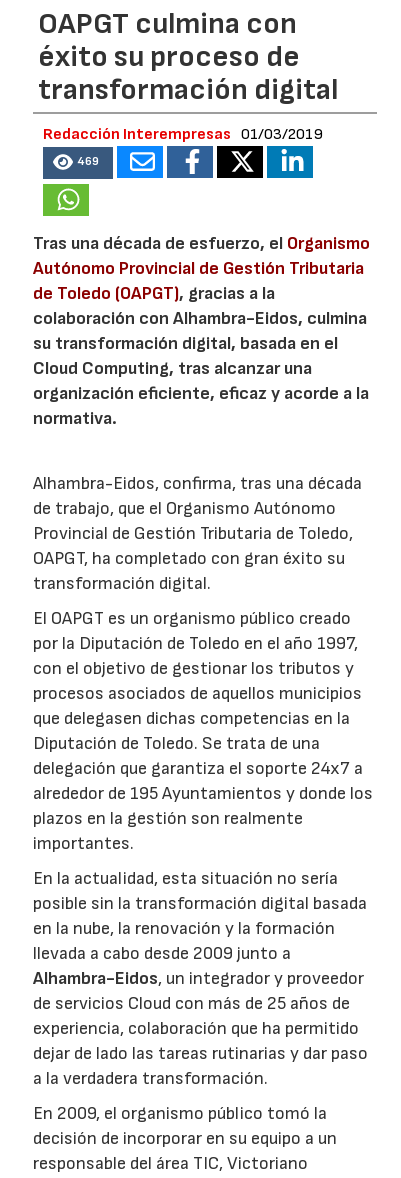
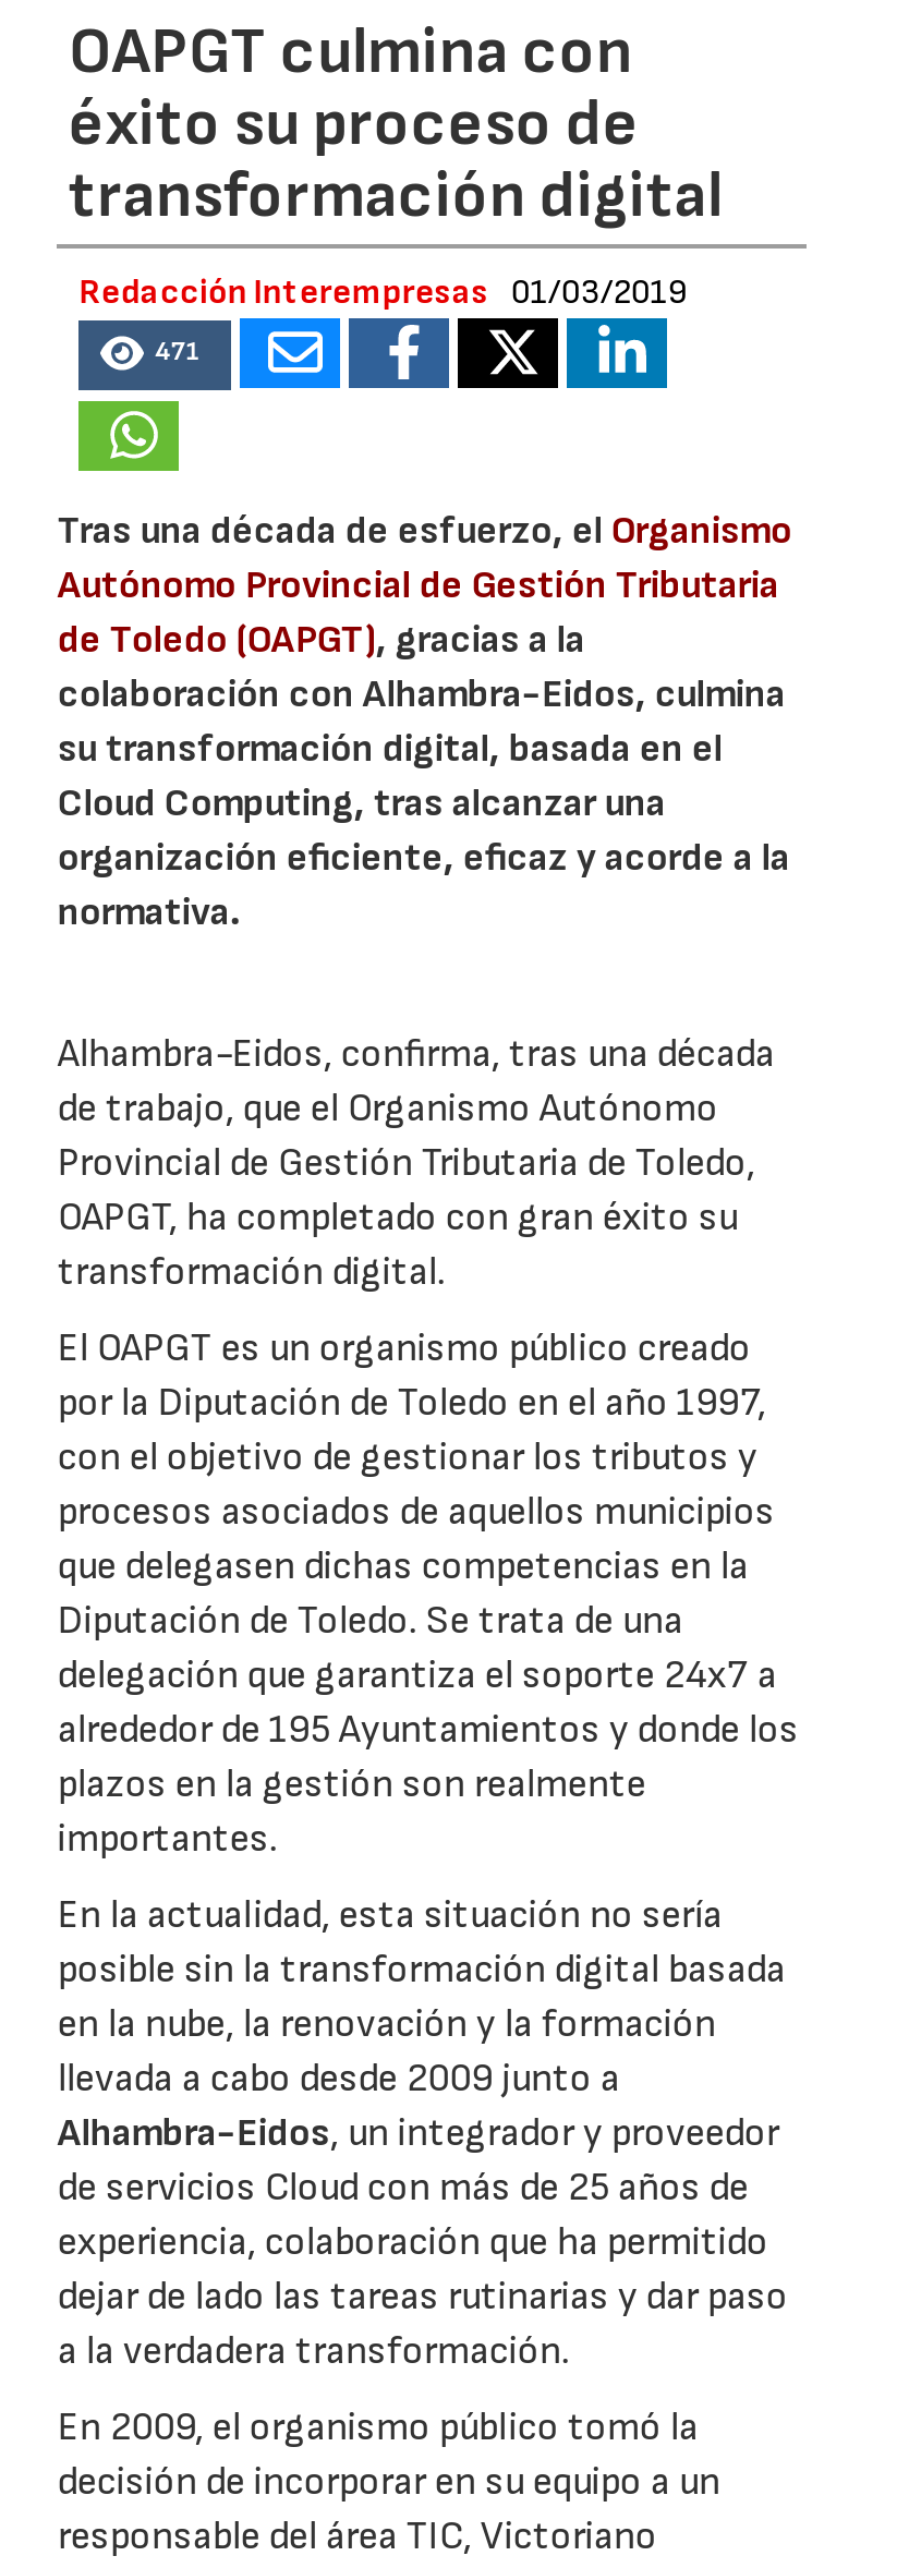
[78,154,99,169] 469 -> [156,336,201,368] 471

